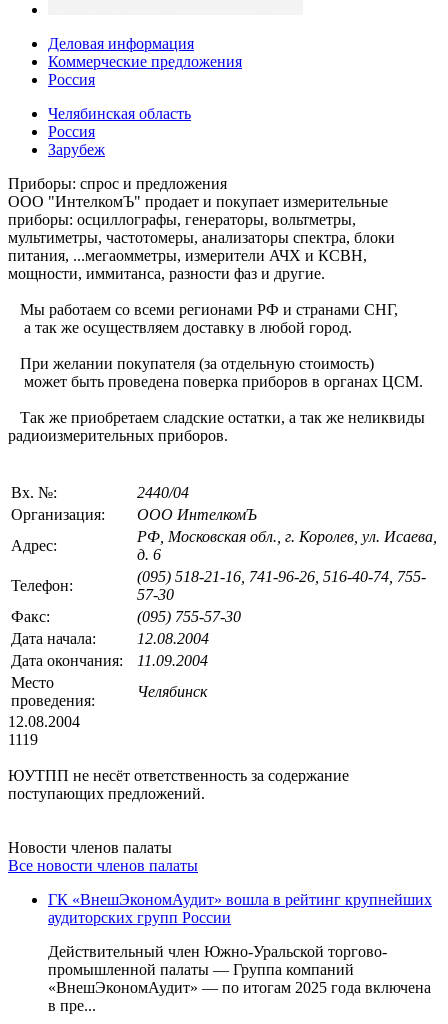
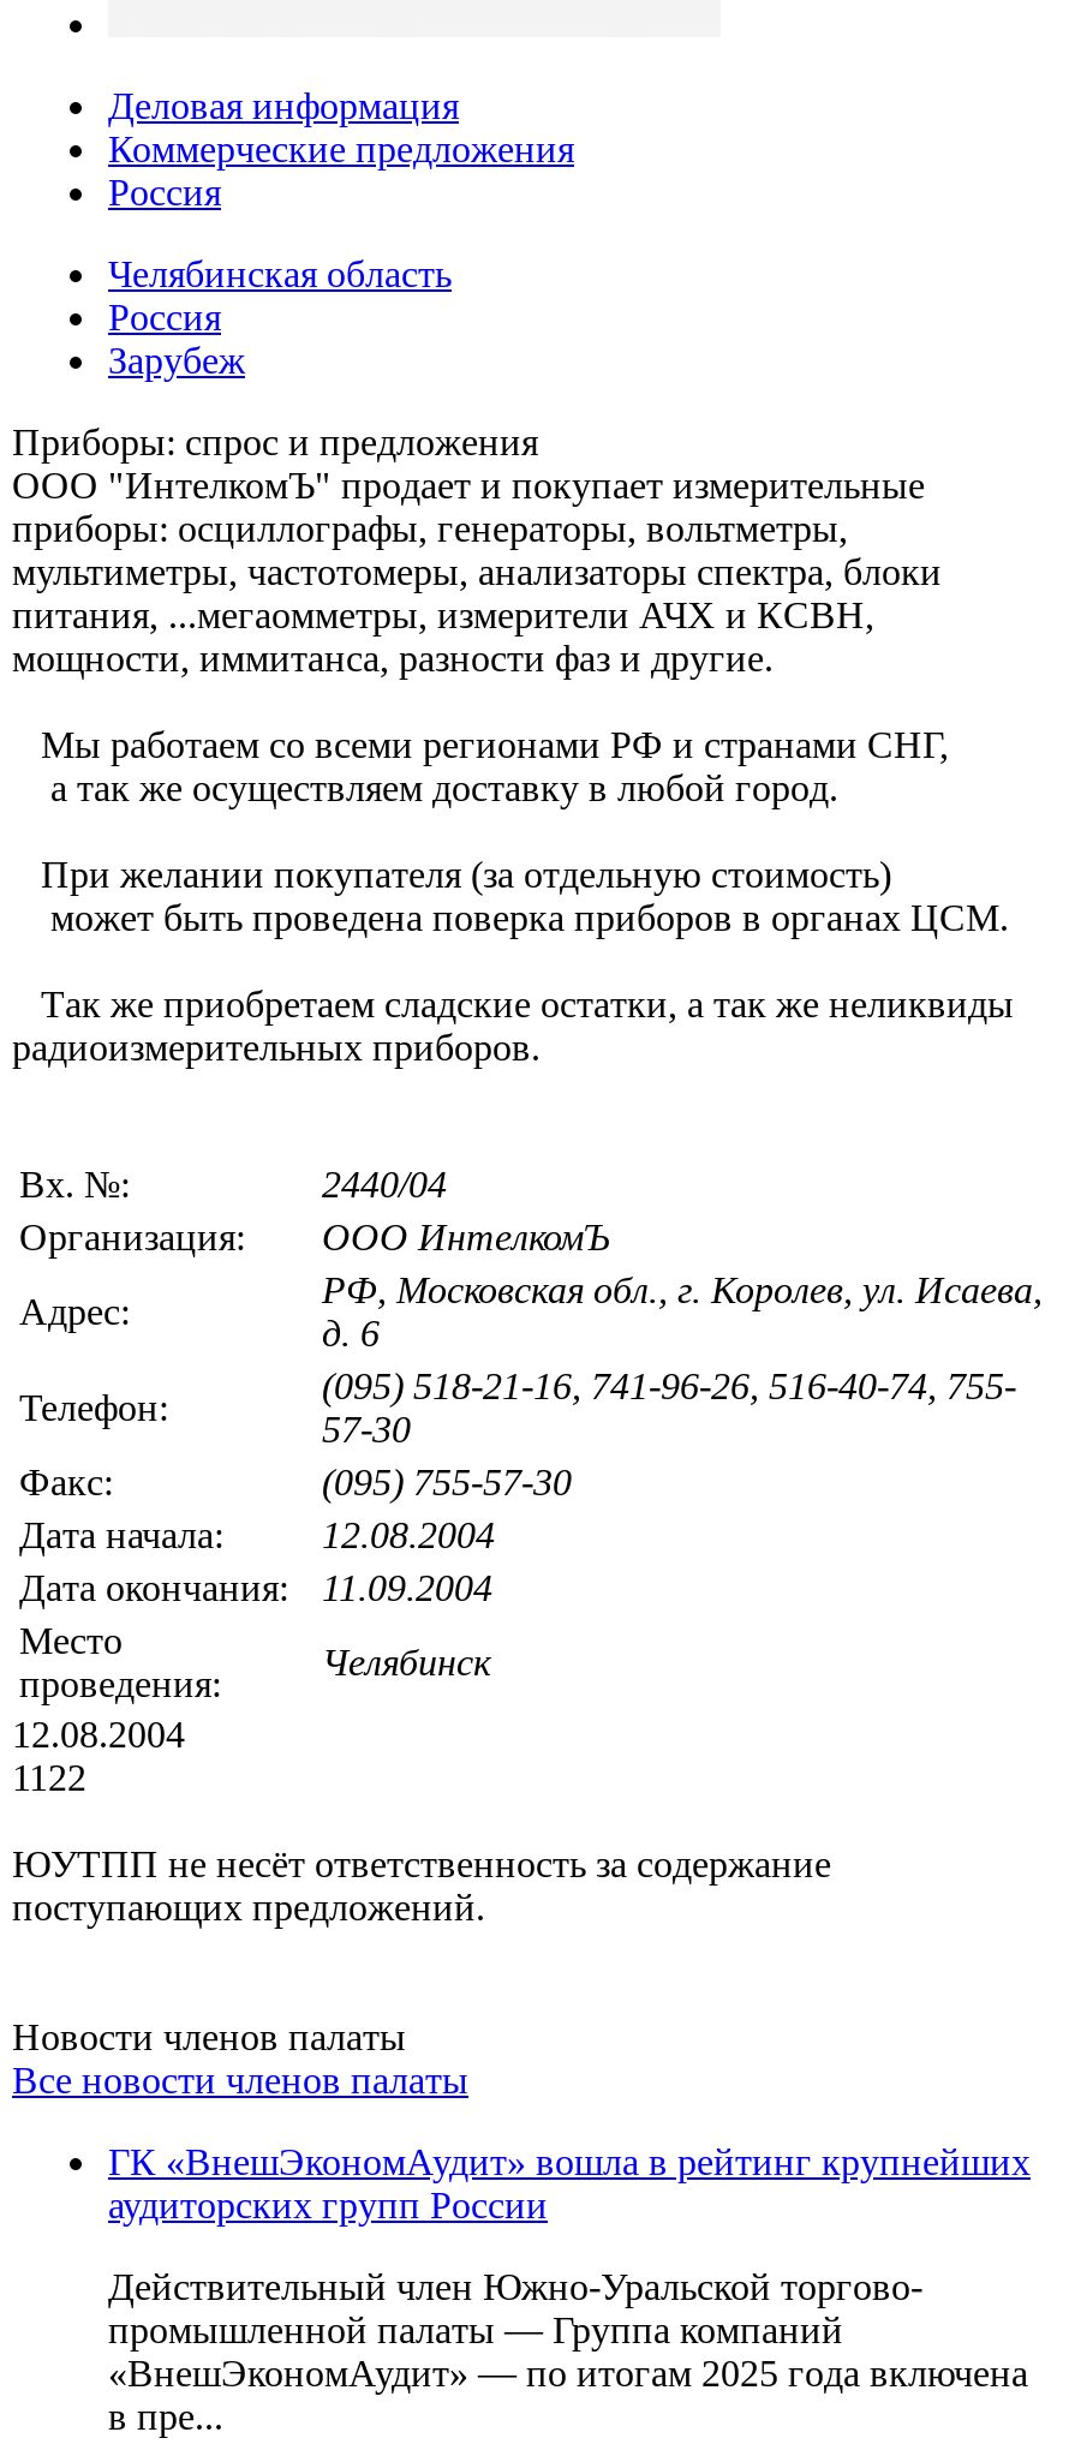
[8,731,38,748] 1119 -> [12,1757,86,1798] 1122

